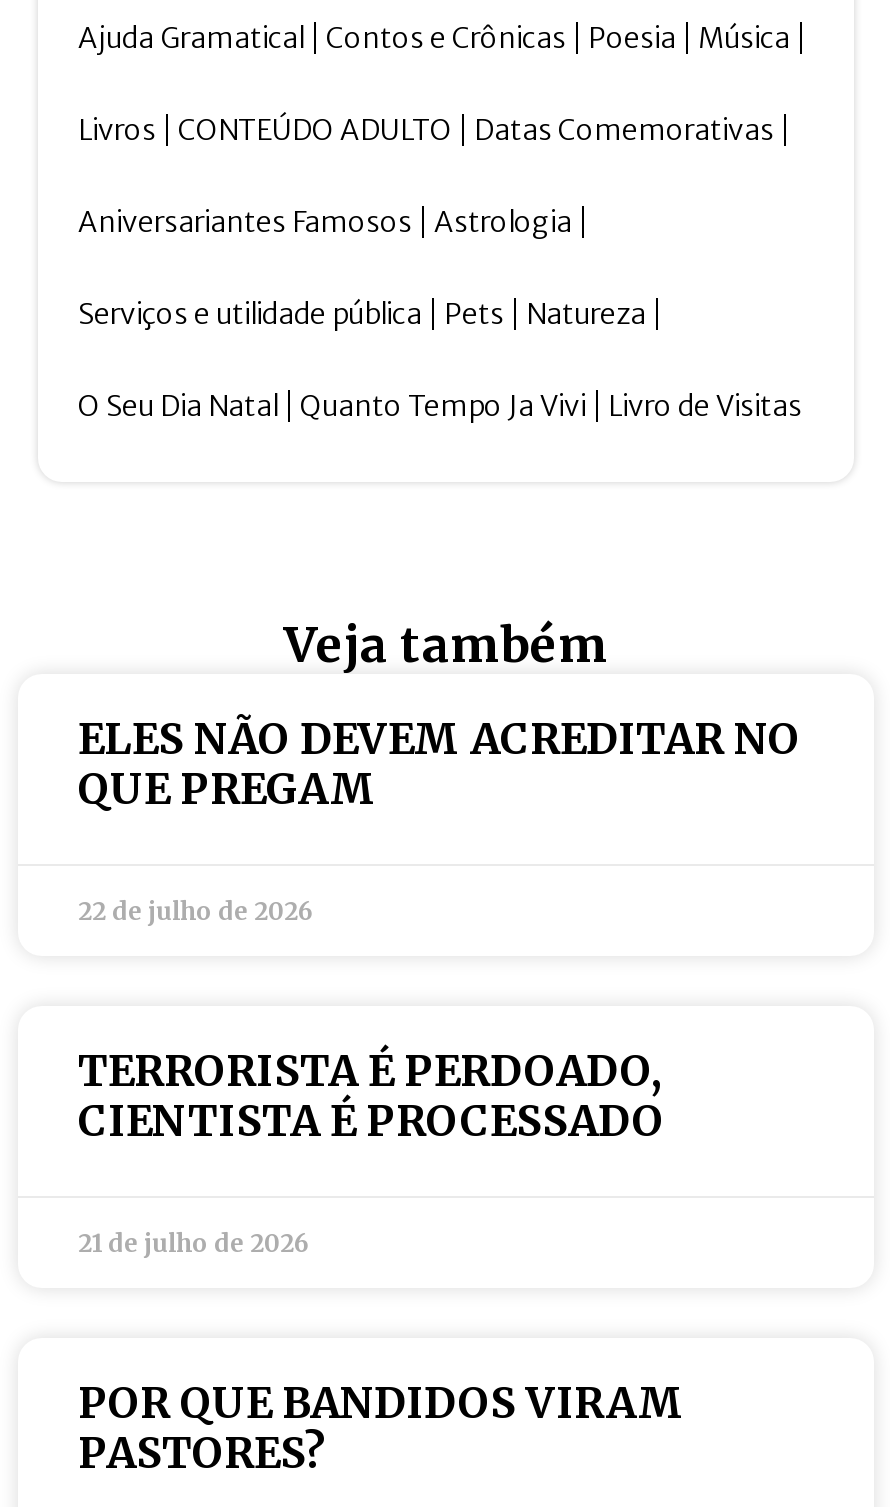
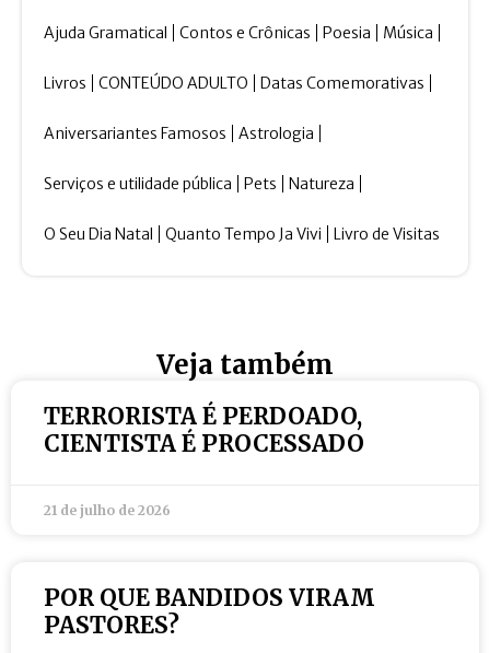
[78,712,800,926] ELES NÃO DEVEM ACREDITAR NO | QUE PREGAM | 22 de julho de 2026 -> none

